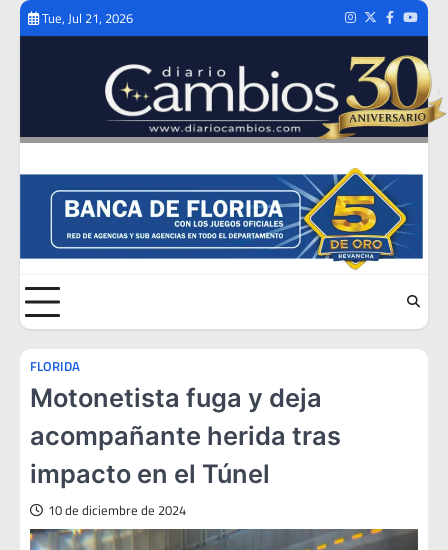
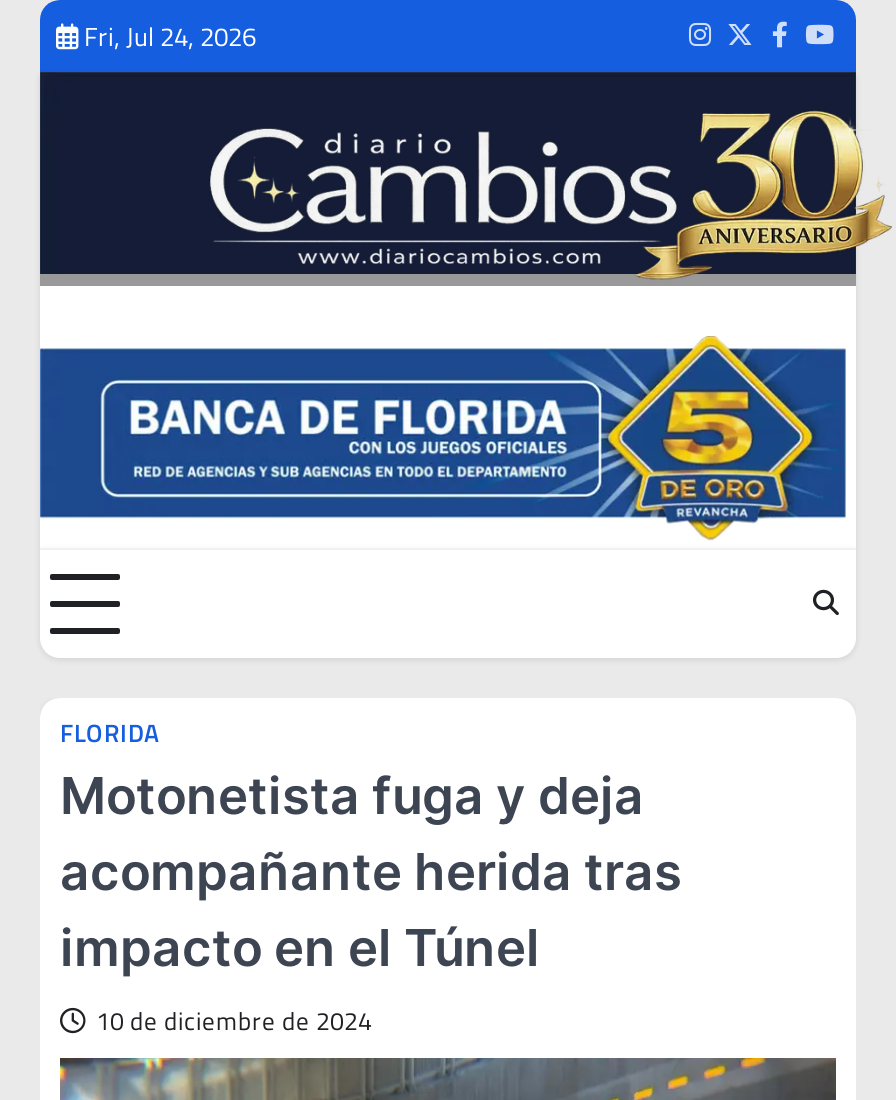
[42,7,133,27] Tue, Jul 21, 2026 -> [84,15,256,55] Fri, Jul 24, 2026

